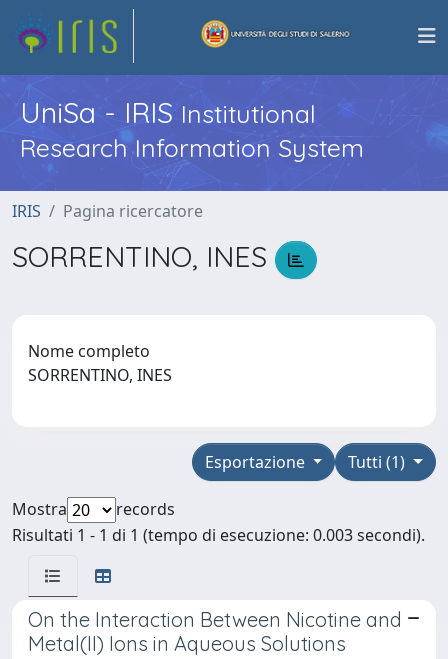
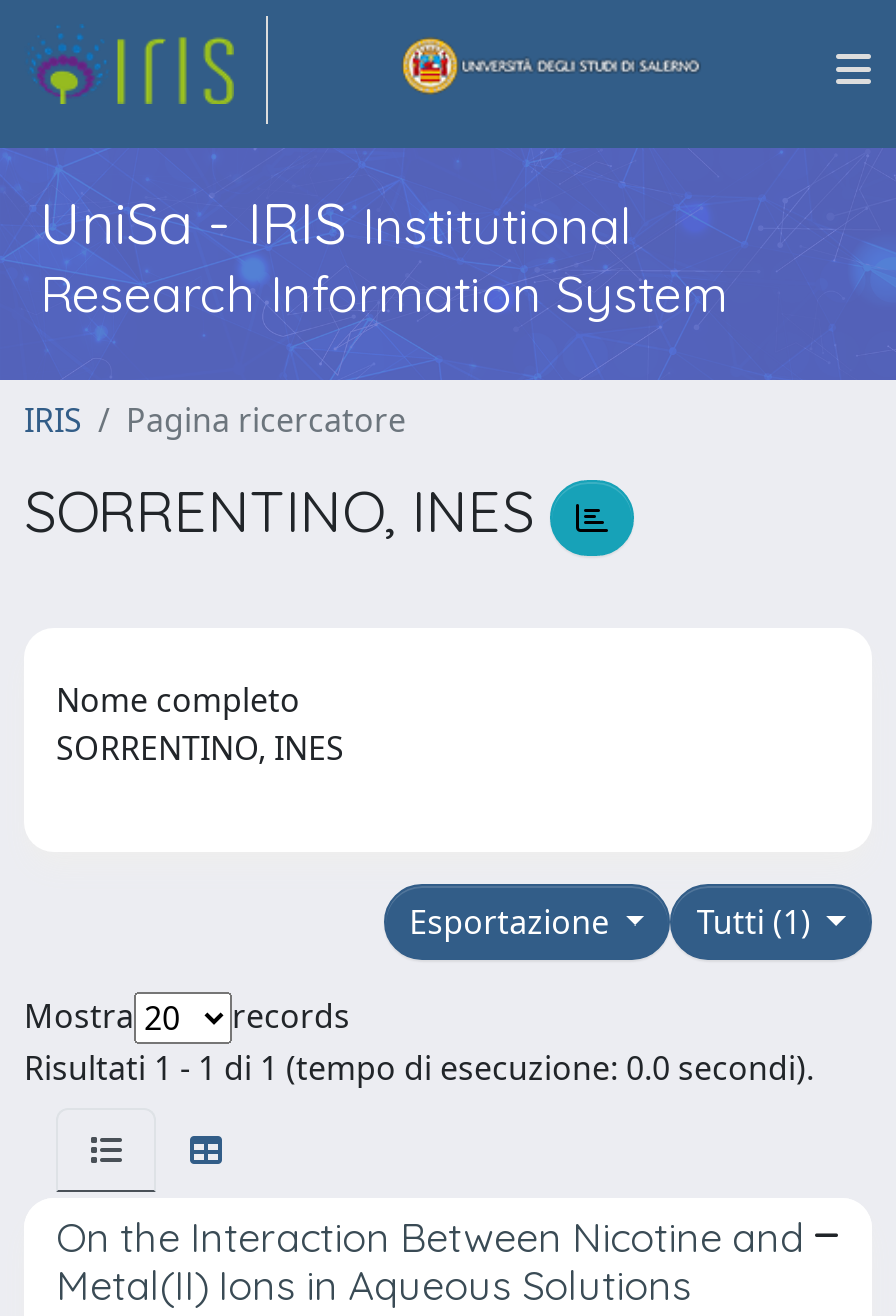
[12,524,425,546] Risultati 1 - 1 di 1 (tempo di esecuzione: 0.003 secondi). -> [24,1046,814,1090] Risultati 1 - 1 di 1 (tempo di esecuzione: 0.0 secondi).

